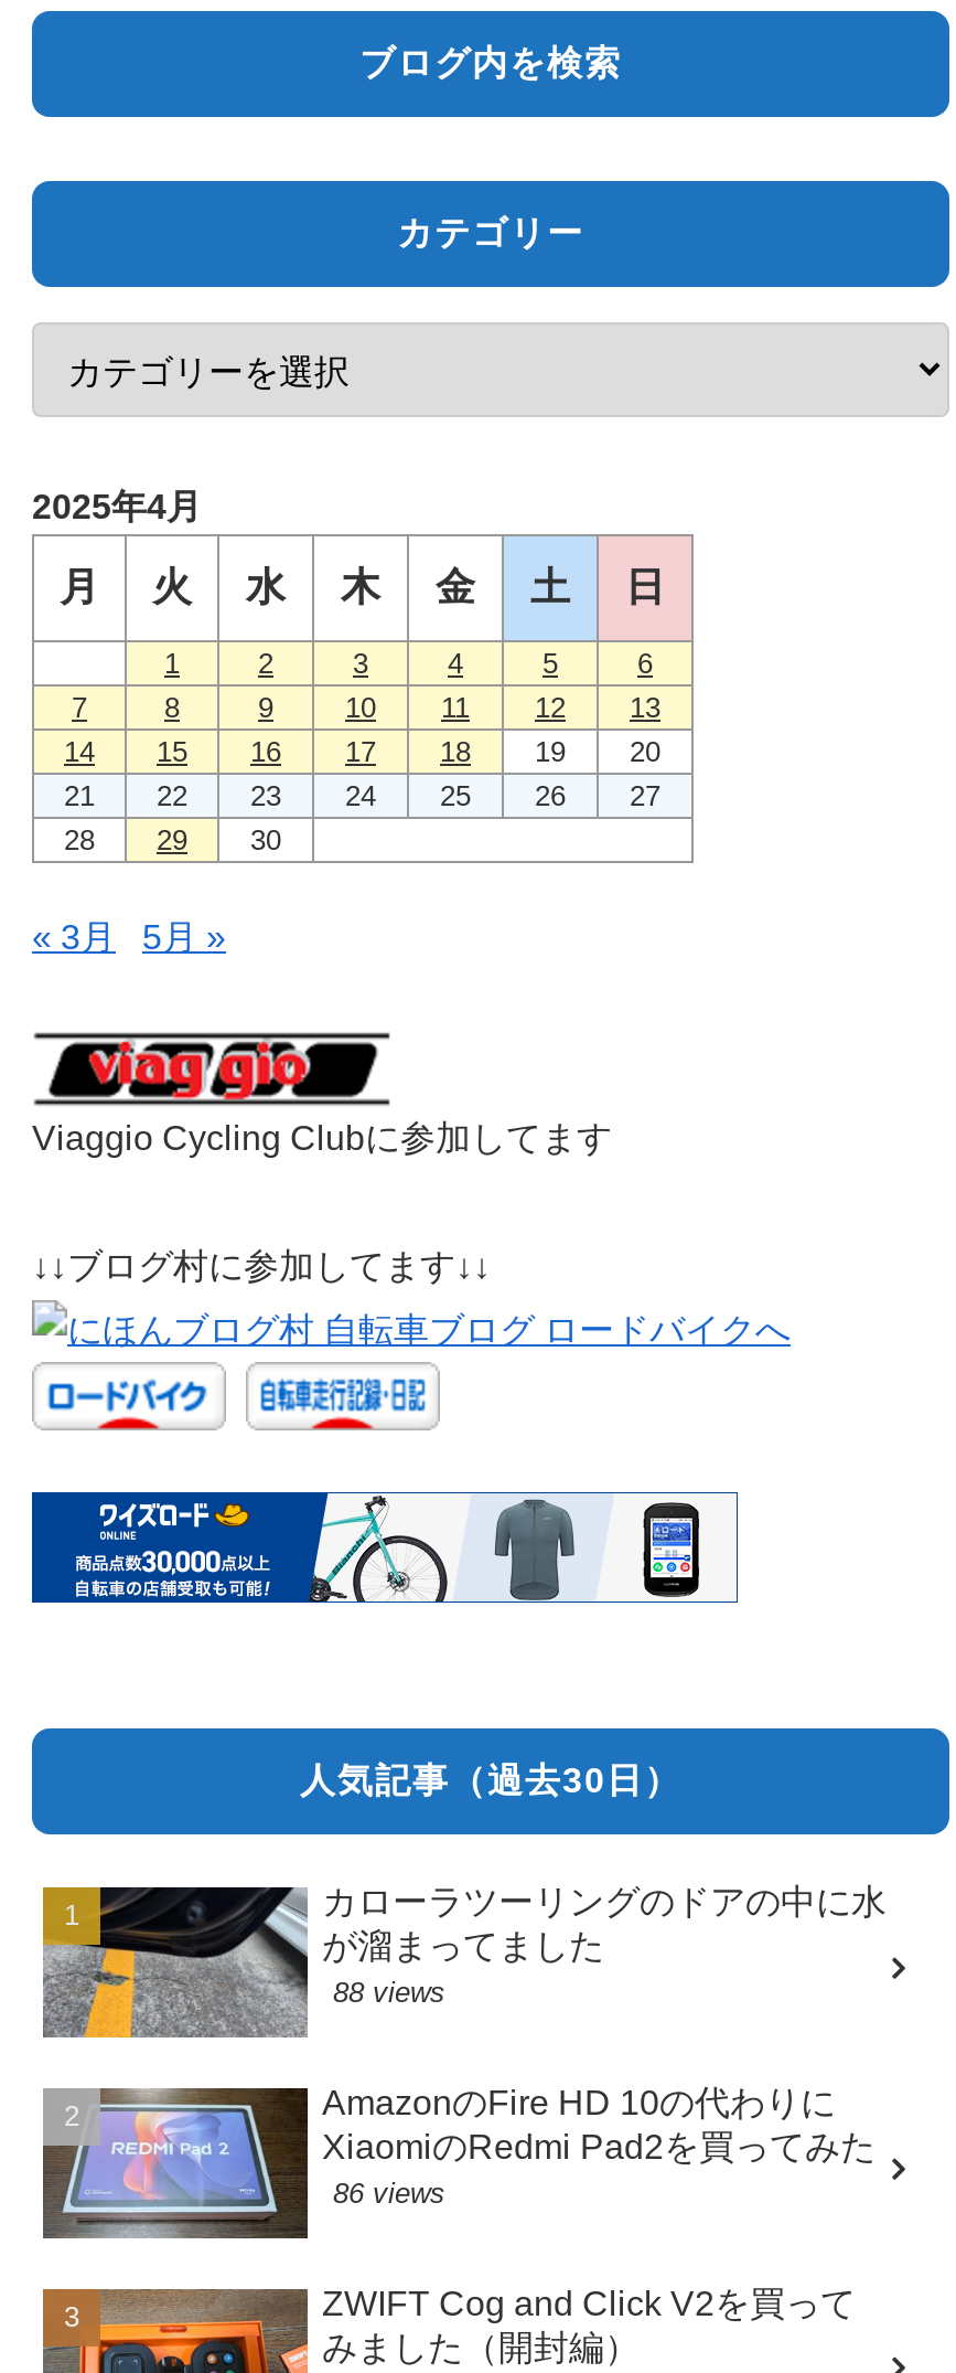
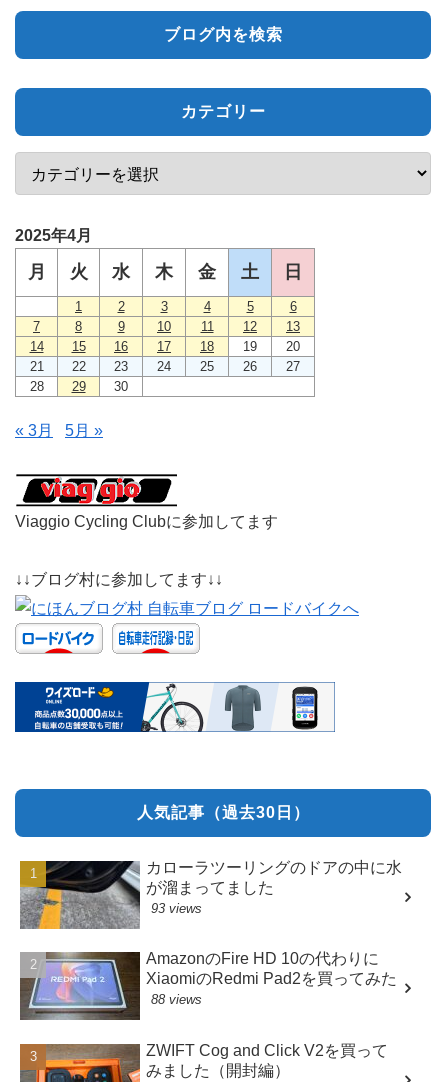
[333,1976,445,2009] 88 views -> [151,901,202,916] 93 views
[333,2177,445,2210] 86 views -> [151,992,202,1007] 88 views

